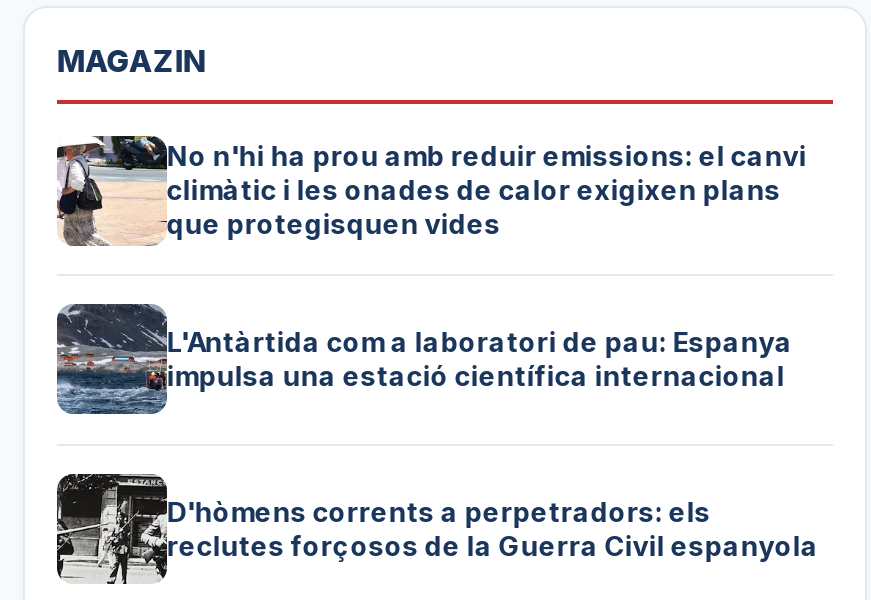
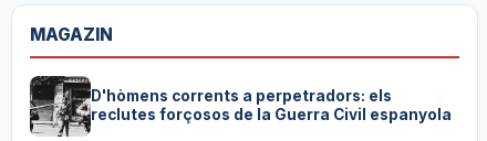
[55,134,807,248] [image] | No n'hi ha prou amb reduir emissions: el canvi | climàtic i les onades de calor exigixen plans | que protegisquen vides -> none
[55,302,793,416] [image] | L'Antàrtida com a laboratori de pau: Espanya | impulsa una estació científica internacional -> none

